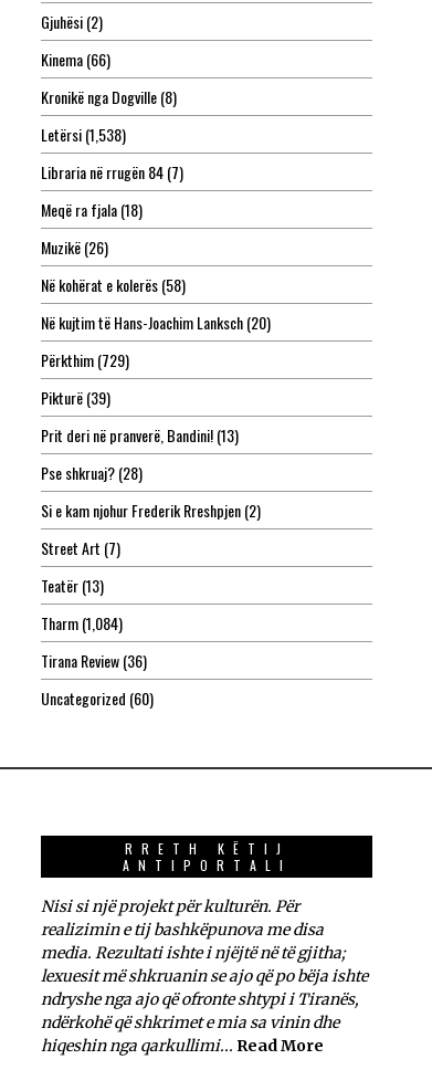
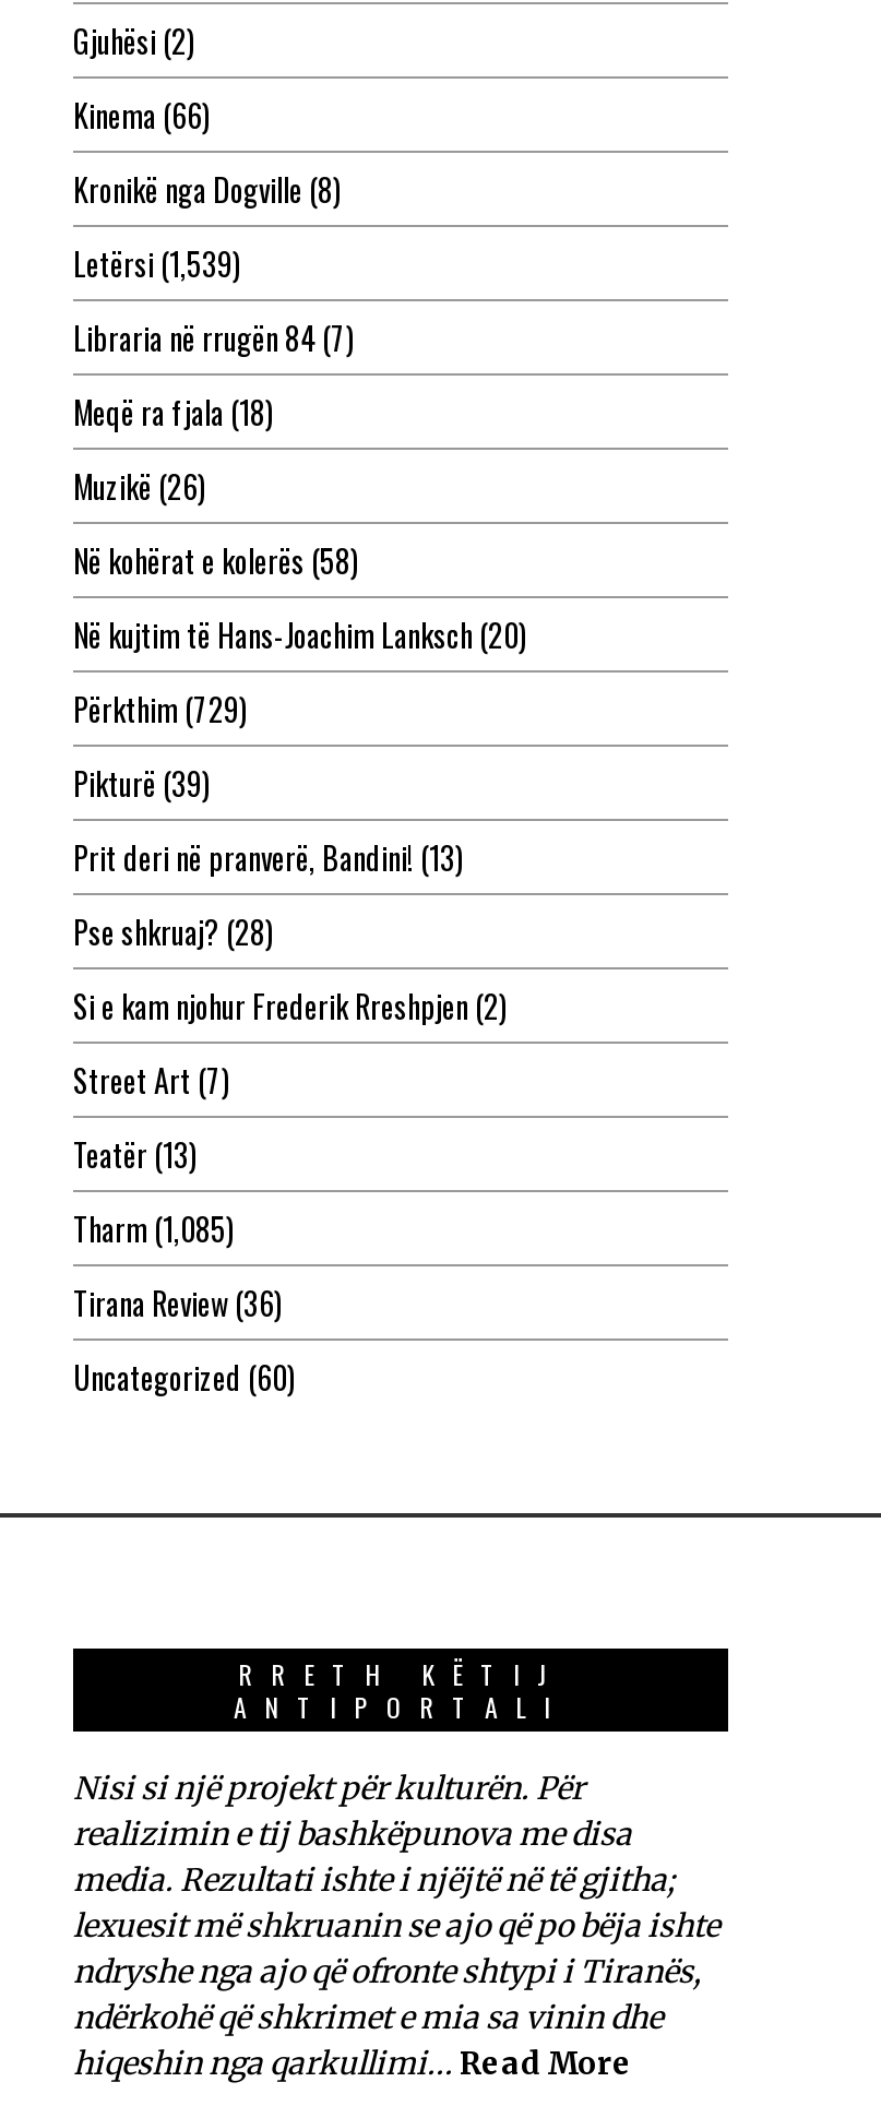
[41,123,126,146] Letërsi (1,538) -> [73,241,241,287] Letërsi (1,539)
[41,612,123,635] Tharm (1,084) -> [73,1206,235,1252] Tharm (1,085)

